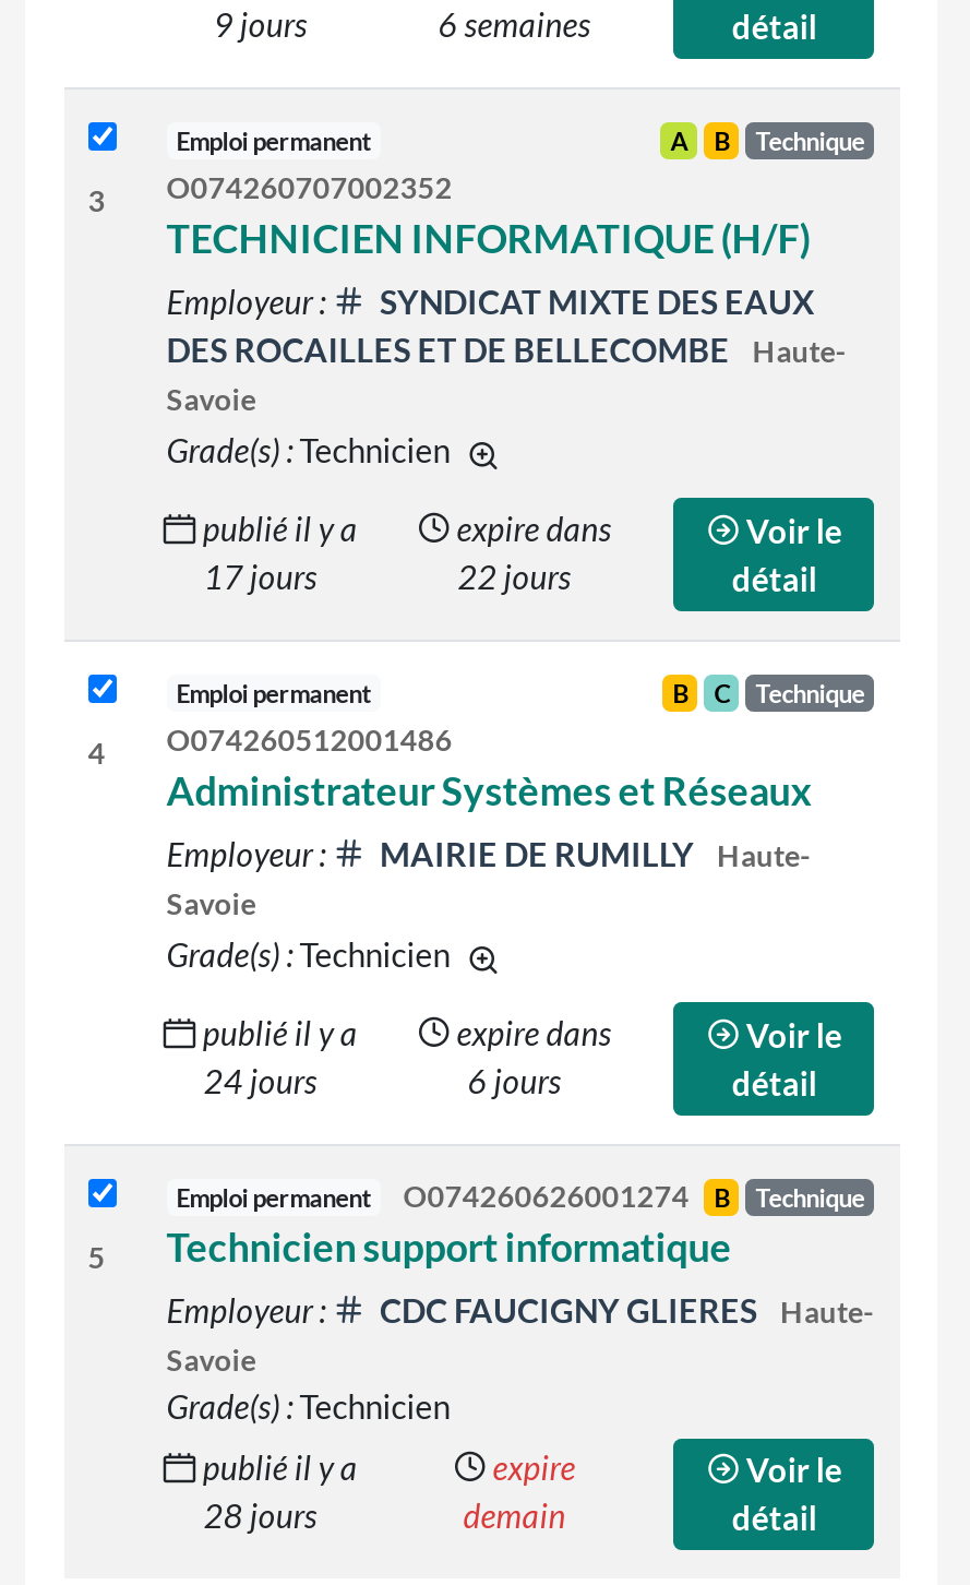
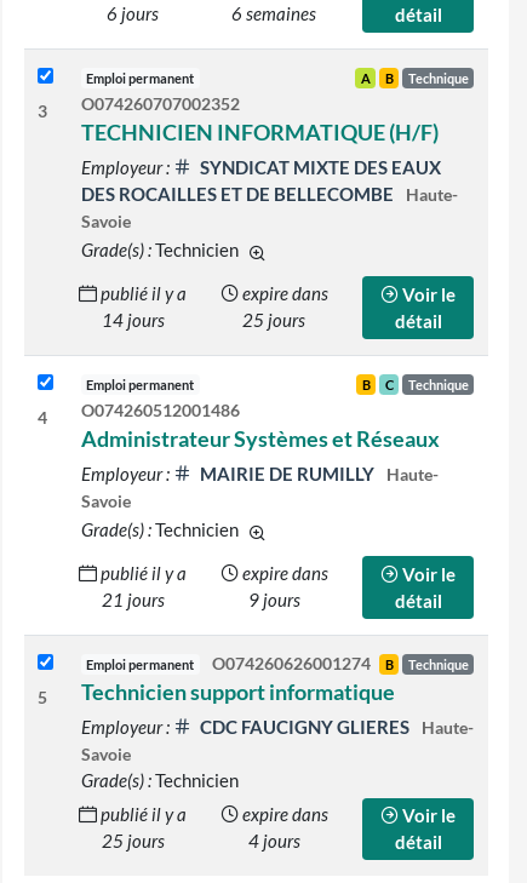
[214,4,307,43] 9 jours -> [107,2,159,24] 6 jours
[204,556,317,596] 17 jours -> [102,309,165,331] 14 jours
[458,556,571,596] 22 jours -> [243,309,306,331] 25 jours
[204,1061,317,1100] 24 jours -> [102,589,165,610] 21 jours
[467,1061,561,1100] 6 jours -> [248,589,300,610] 9 jours
[463,1448,575,1536] expire | demain -> [242,804,328,852] expire dans | 4 jours
[204,1496,317,1536] 28 jours -> [102,830,165,852] 25 jours

